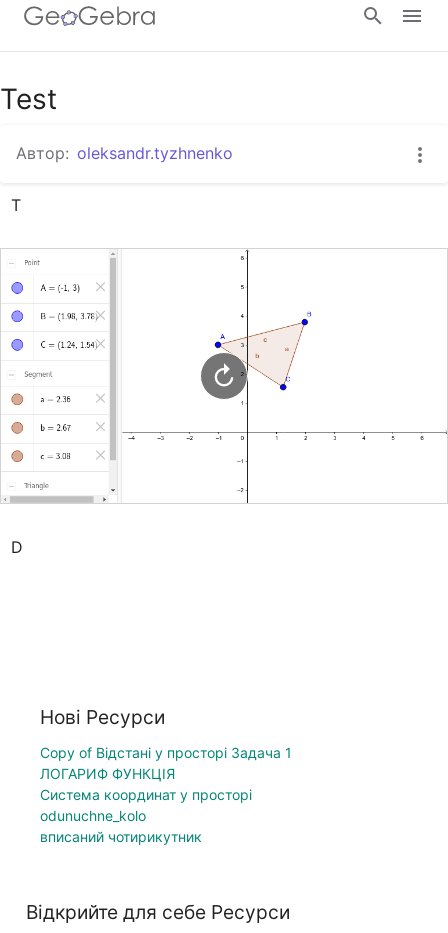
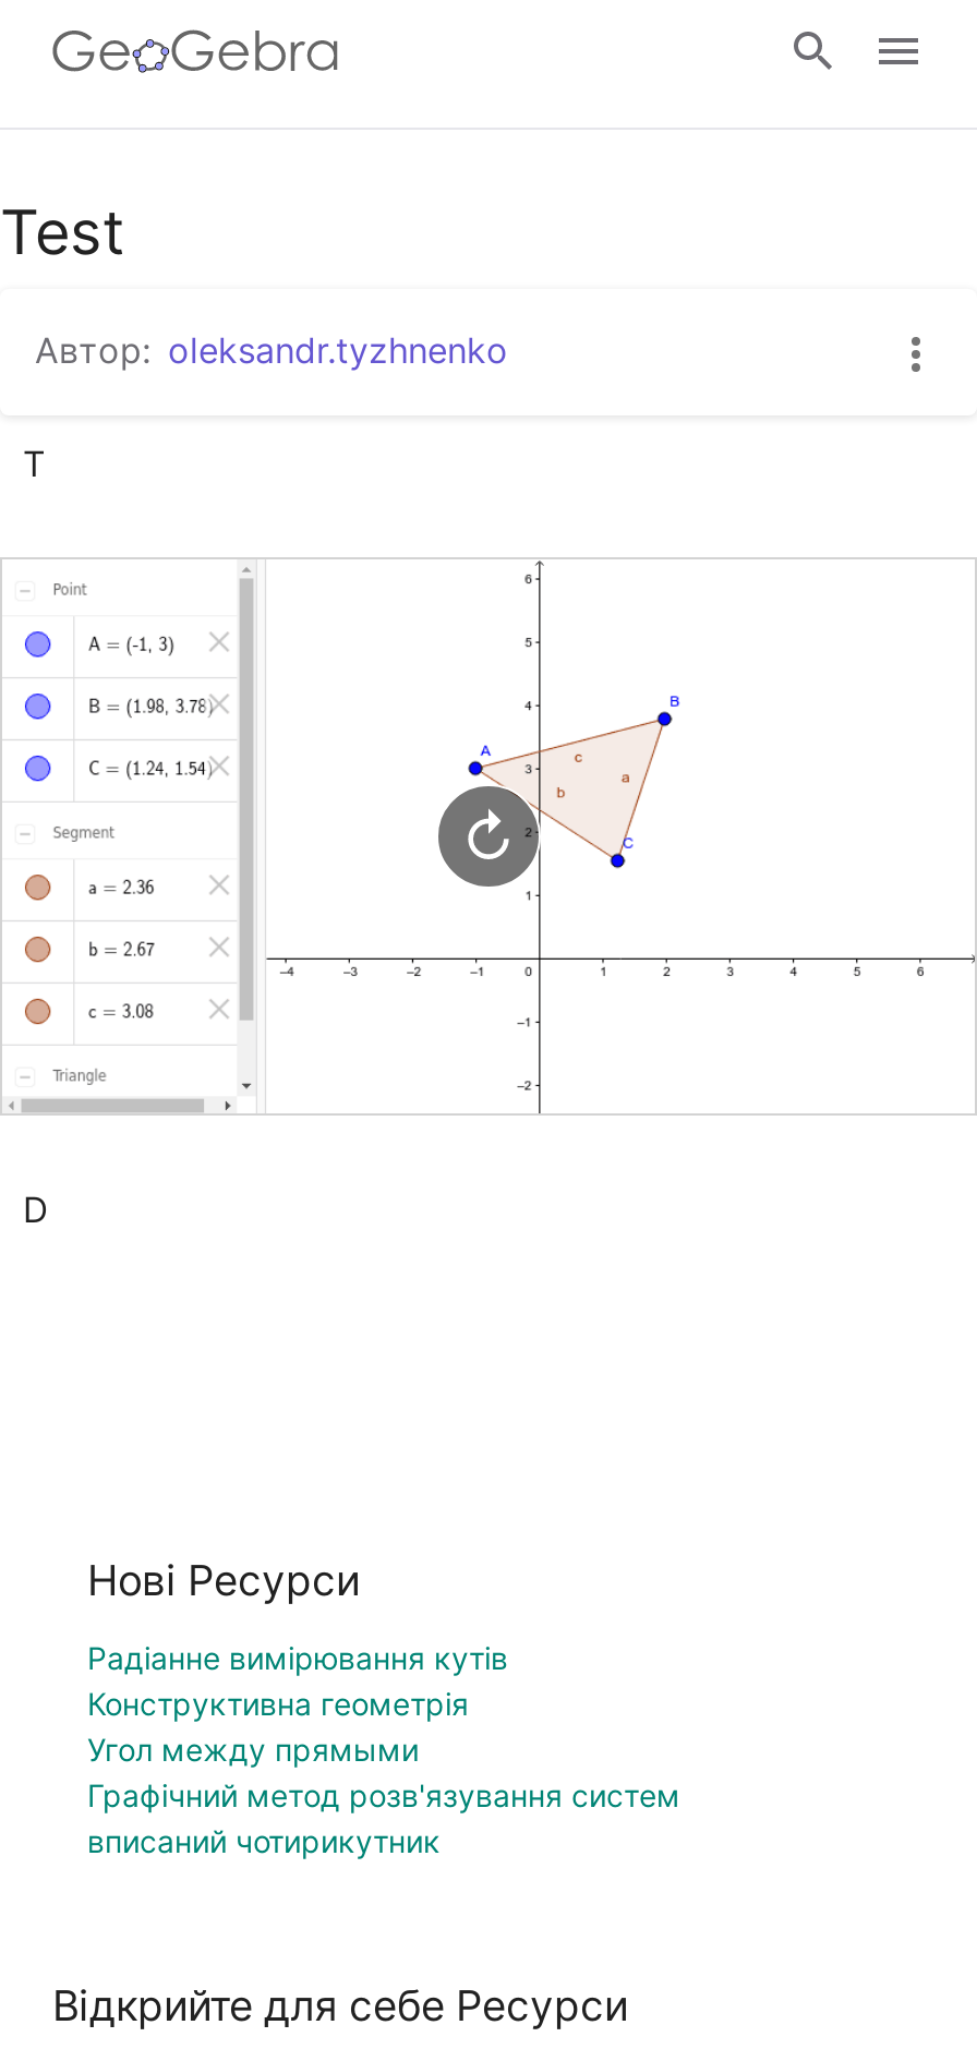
[40,744,292,824] Copy of Відстані у просторі Задача 1 | ЛОГАРИФ ФУНКЦІЯ | Система координат у просторі | odunuchne_kolo -> [87,1639,680,1813] Радіанне вимірювання кутів | Конструктивна геометрія | Угол между прямыми | Графічний метод розв'язування систем

